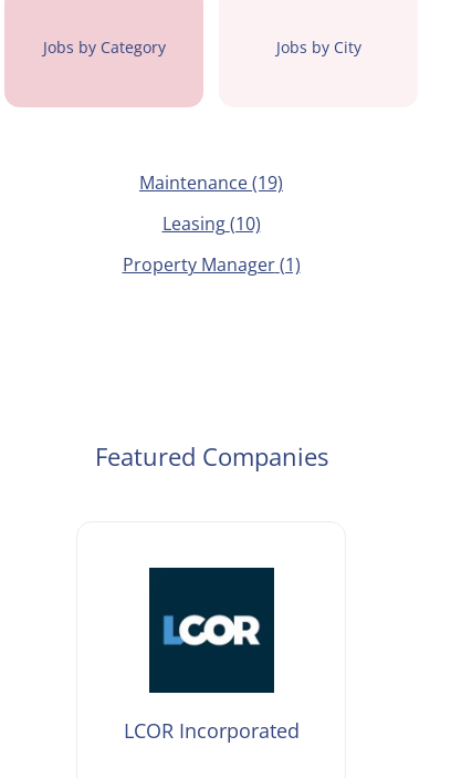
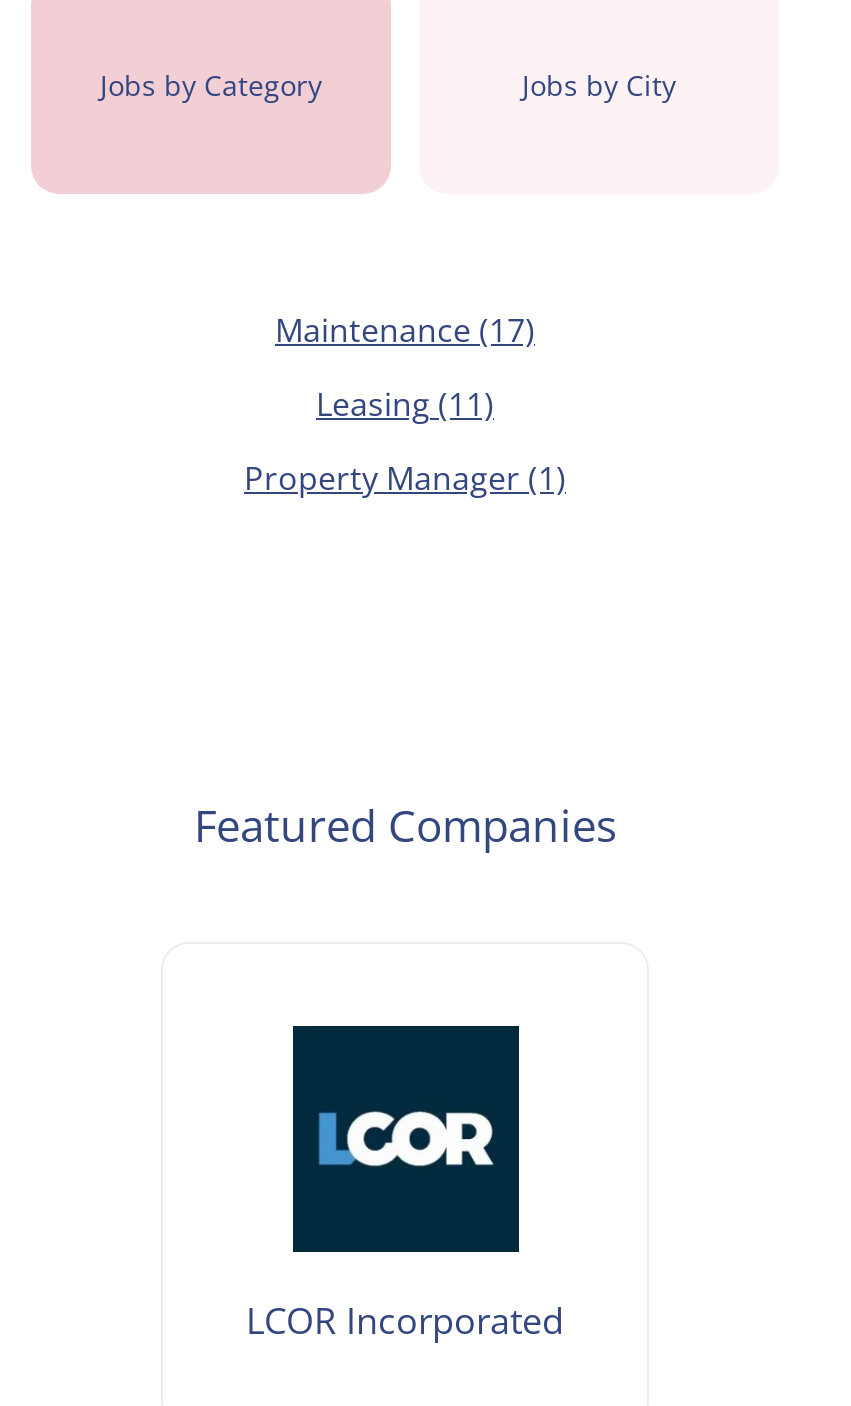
[139,170,283,195] Maintenance (19) -> [275,308,535,352] Maintenance (17)
[162,211,260,236] Leasing (10) -> [316,382,494,426] Leasing (11)

